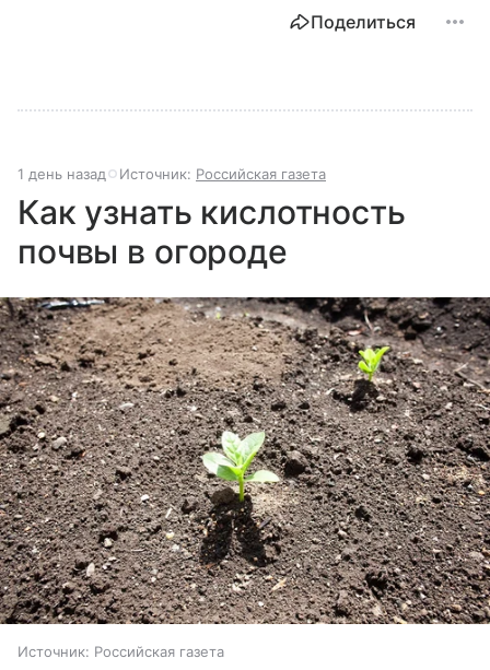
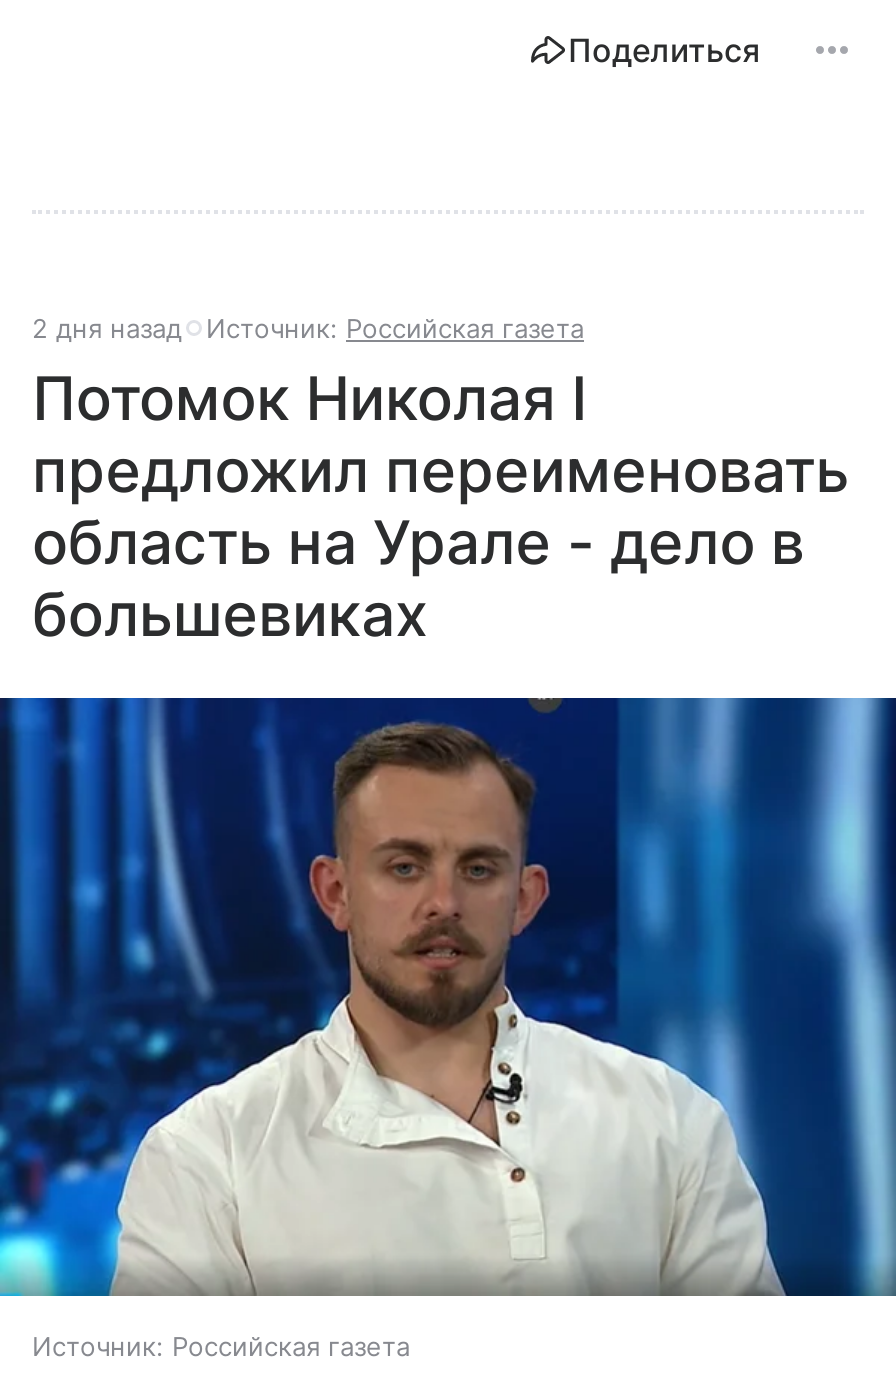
[17,165,326,183] 1 день назад Источник: Российская газета -> [32,312,584,344] 2 дня назад Источник: Российская газета
[17,193,405,271] Как узнать кислотность | почвы в огороде -> [32,362,849,650] Потомок Николая I | предложил переименовать | область на Урале - дело в | большевиках
[3,296,487,625] [image] -> [6,696,890,1298] [image]

